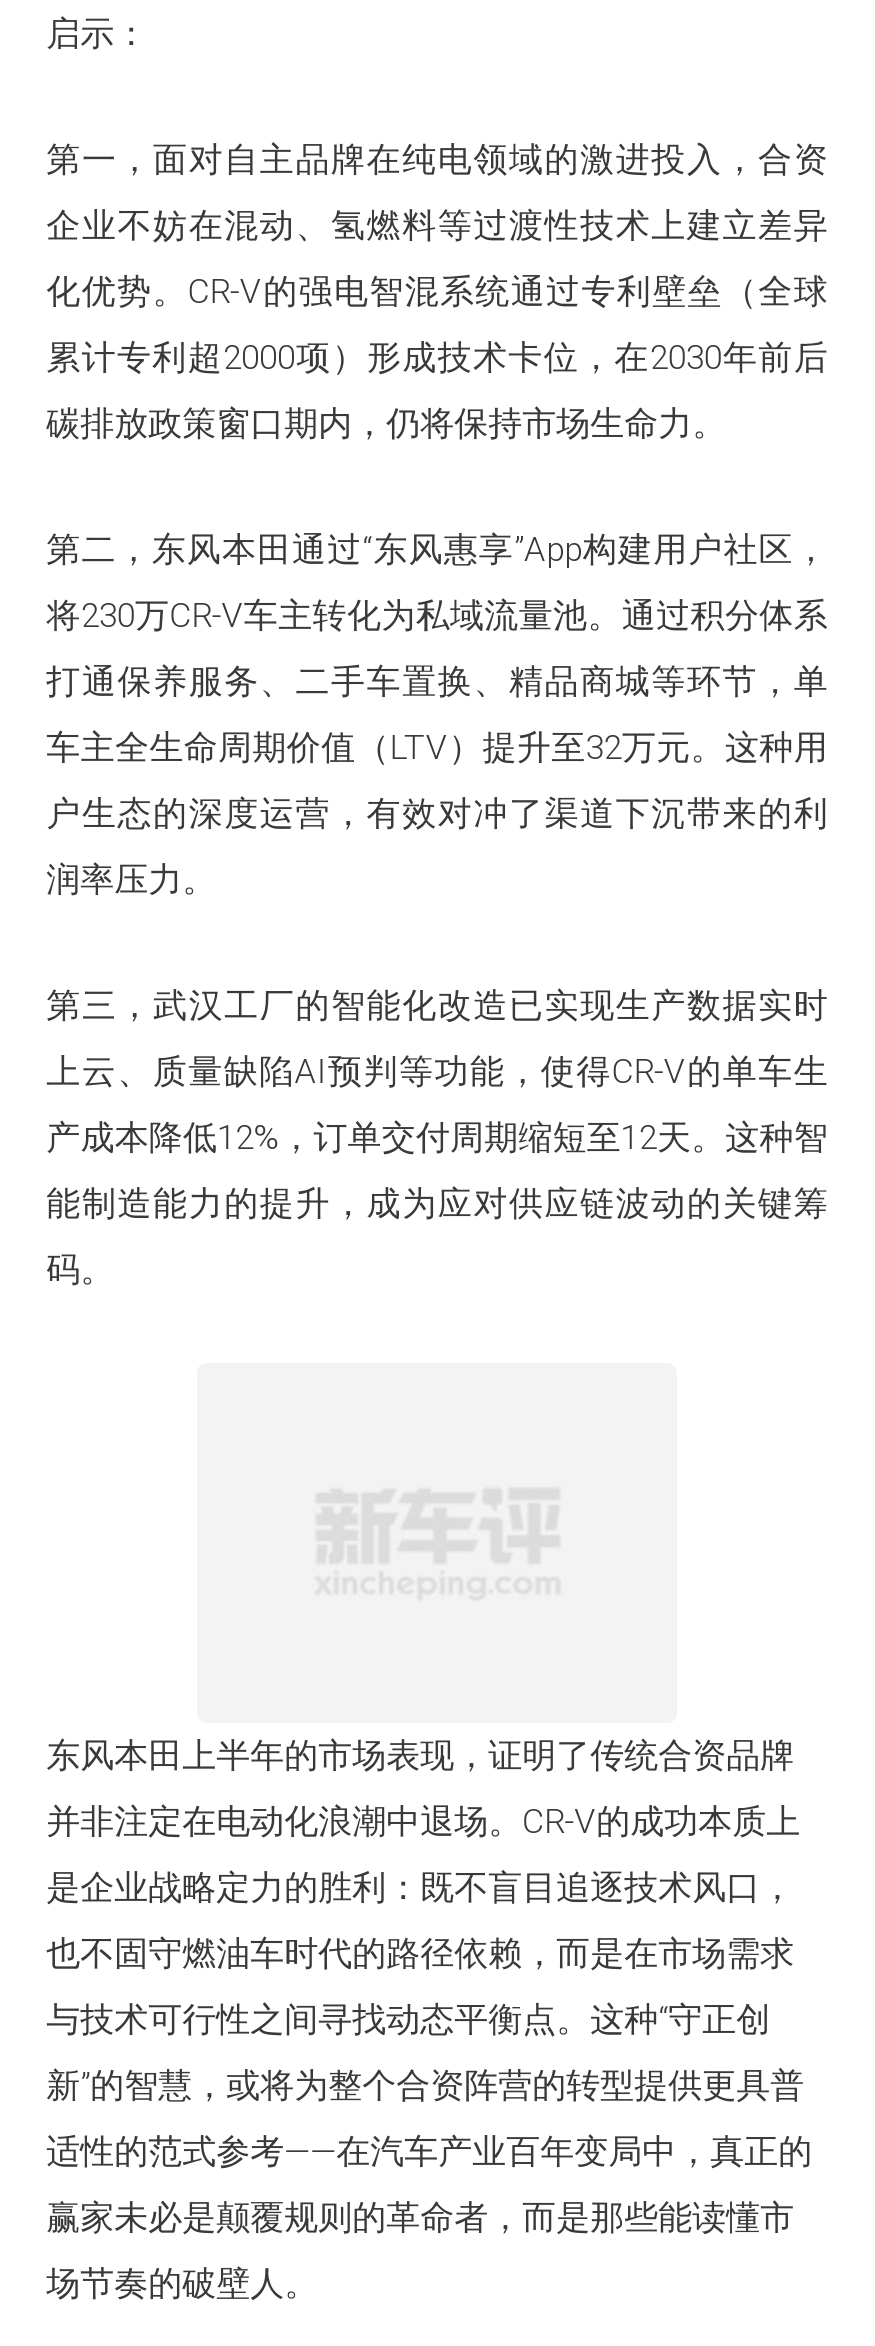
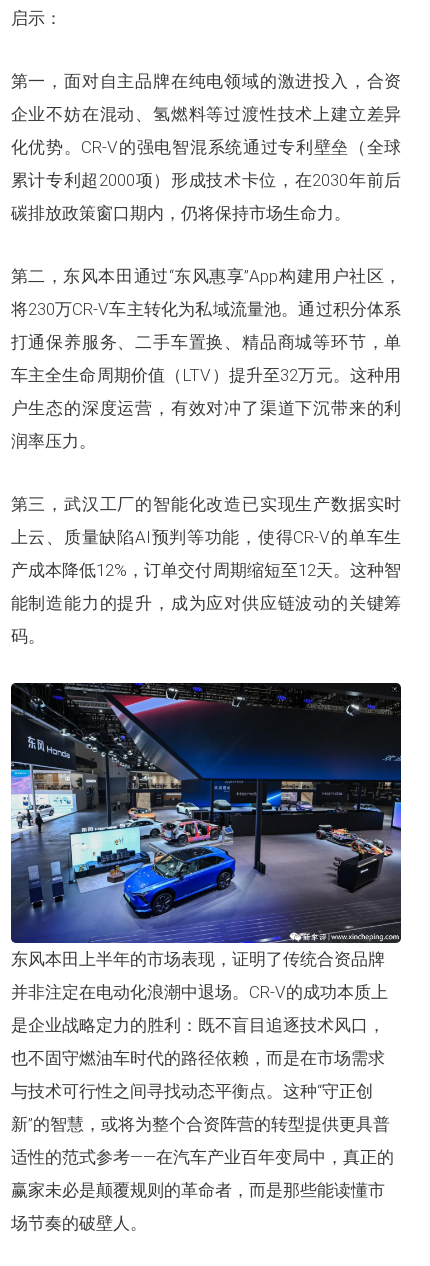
none -> [10,682,402,944] [image]

